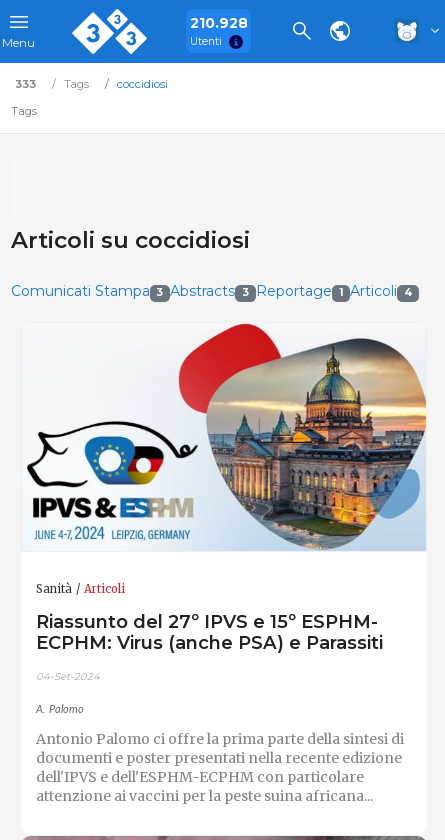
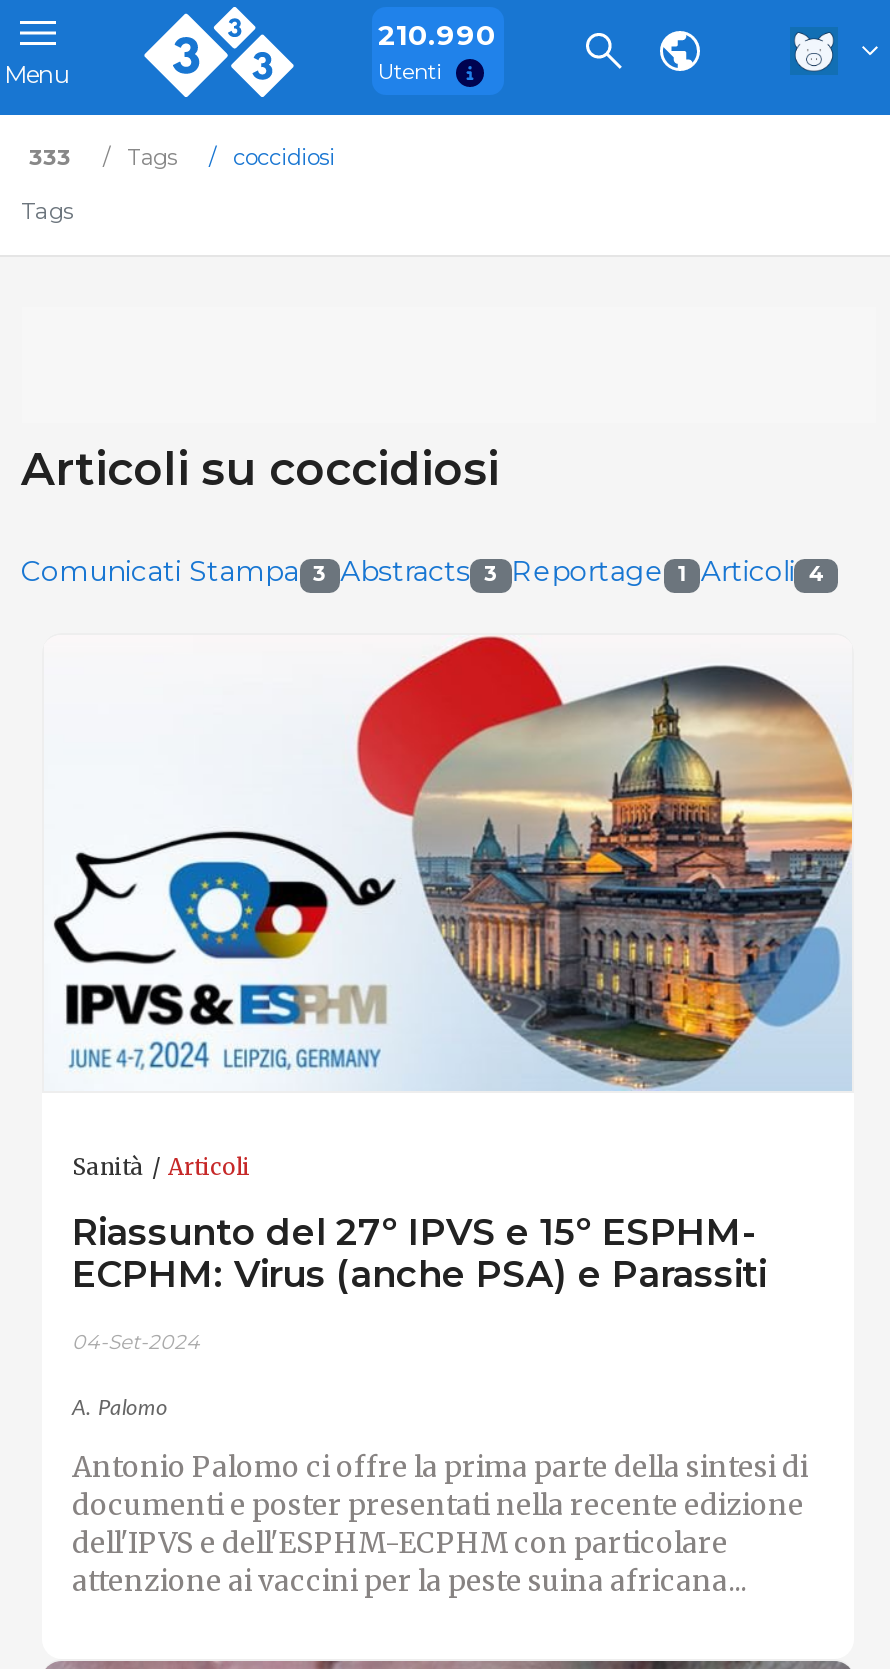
[190,13,248,31] 210.928 -> [378,16,496,52] 210.990

